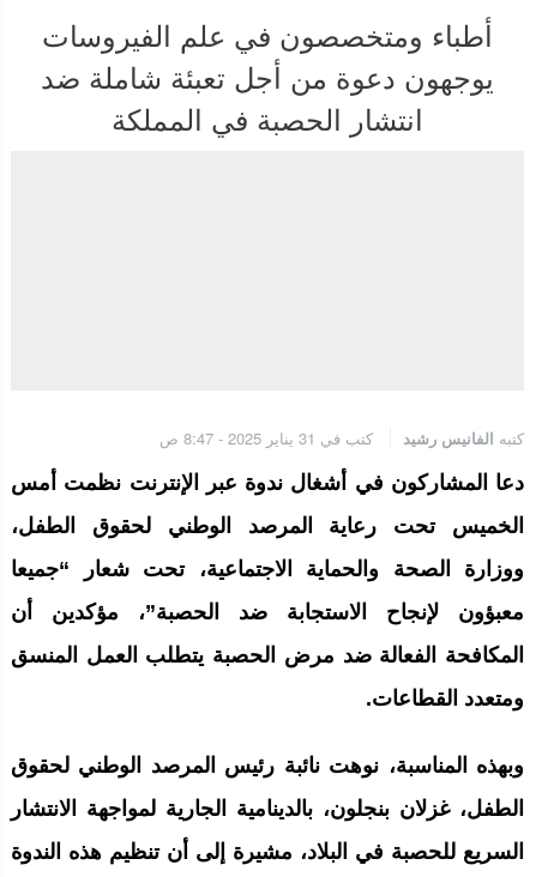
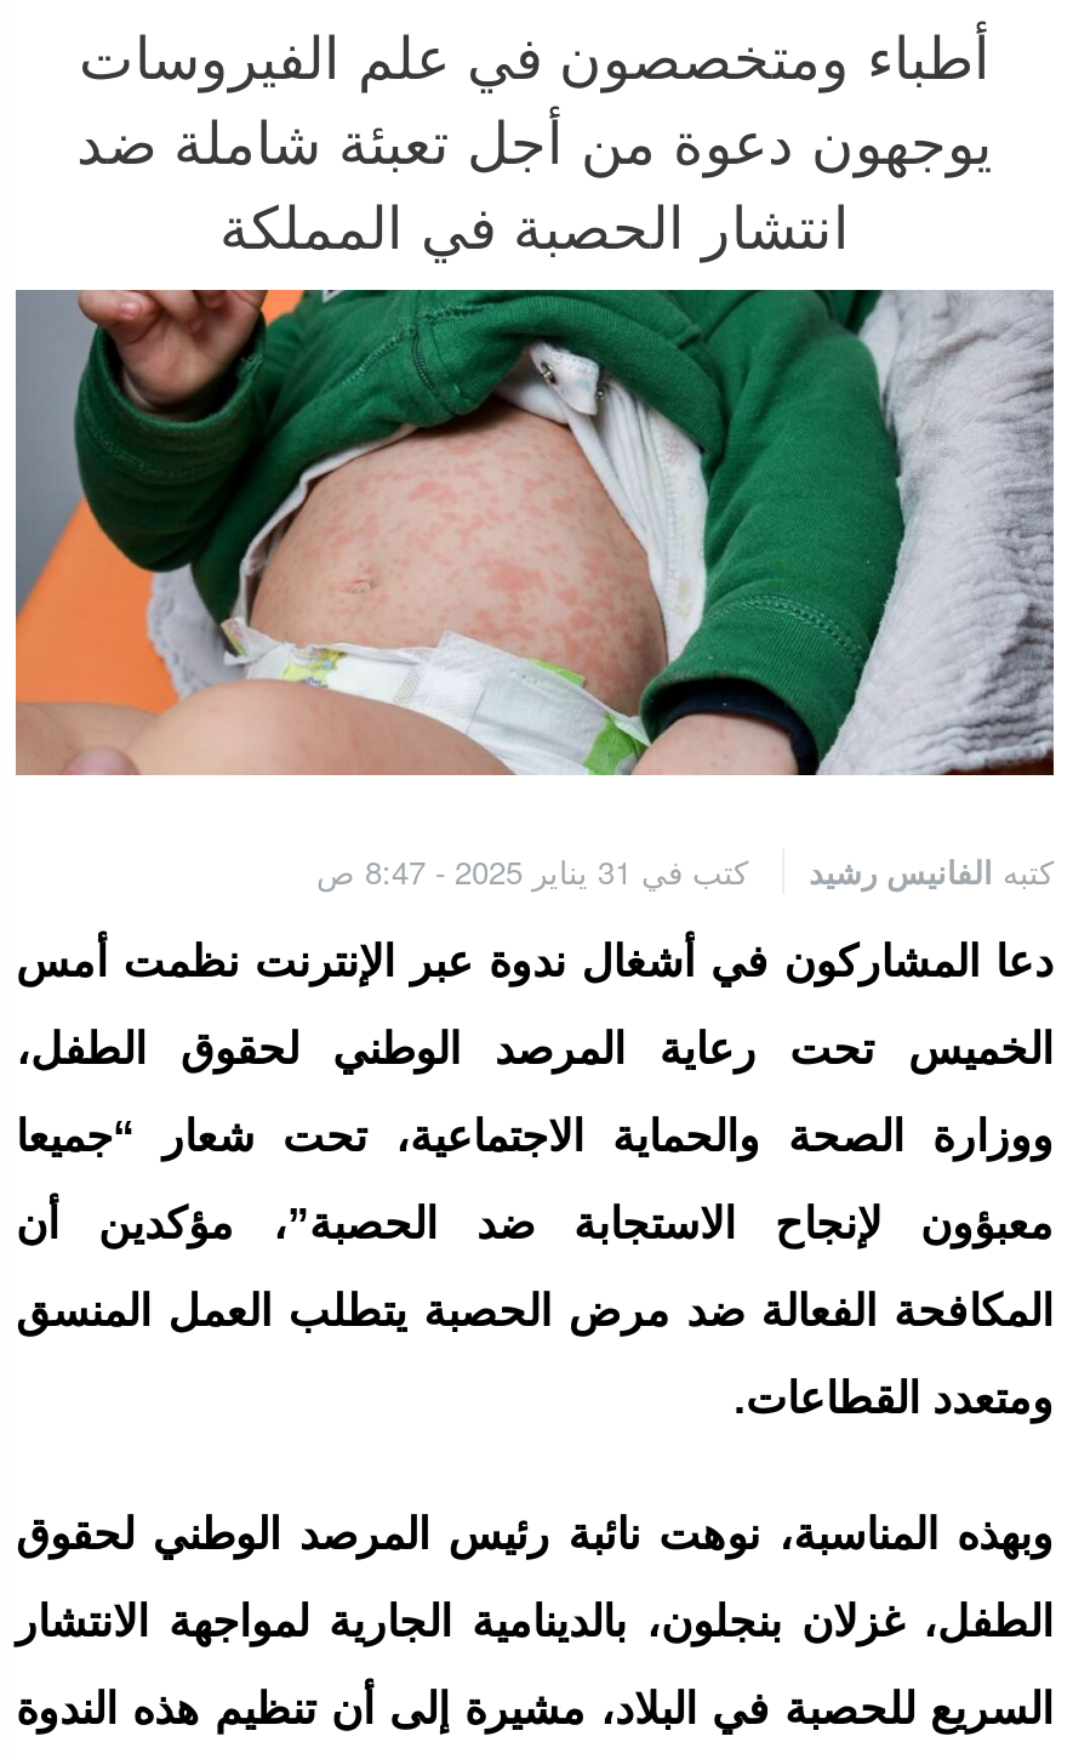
none -> [13,288,1056,778] [image]

